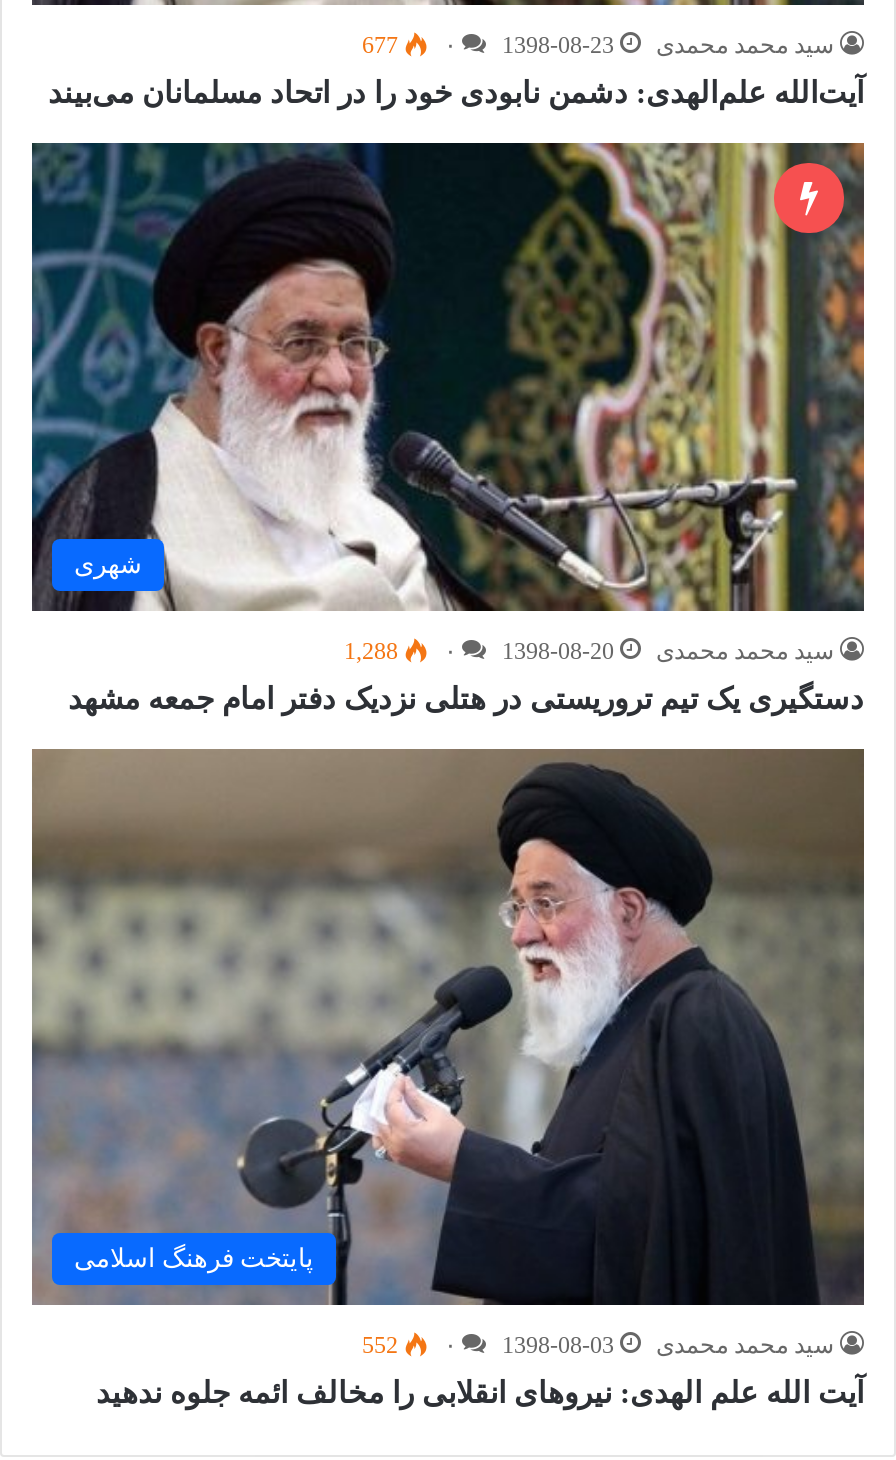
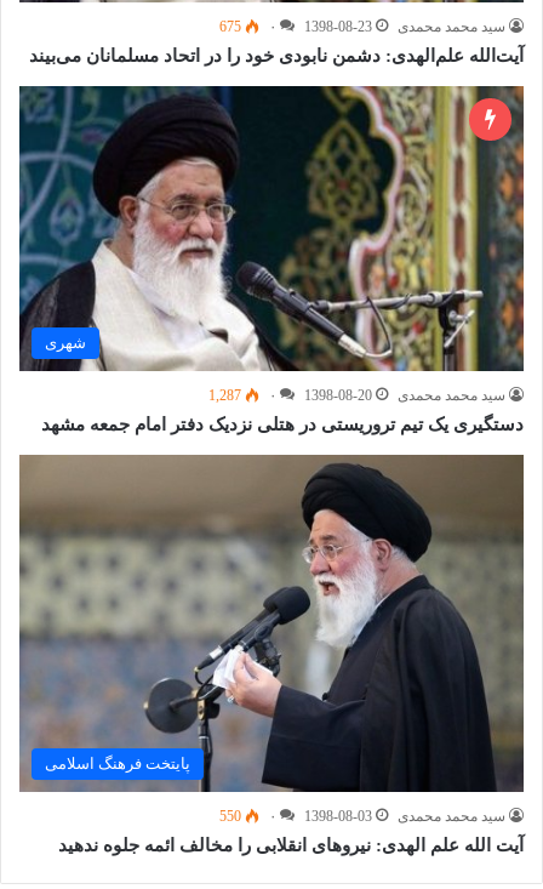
[362,31,398,59] 677 -> [219,19,241,36] 675
[344,638,398,666] 1,288 -> [208,387,241,404] 1,287
[362,1331,398,1359] 552 -> [219,807,241,824] 550

